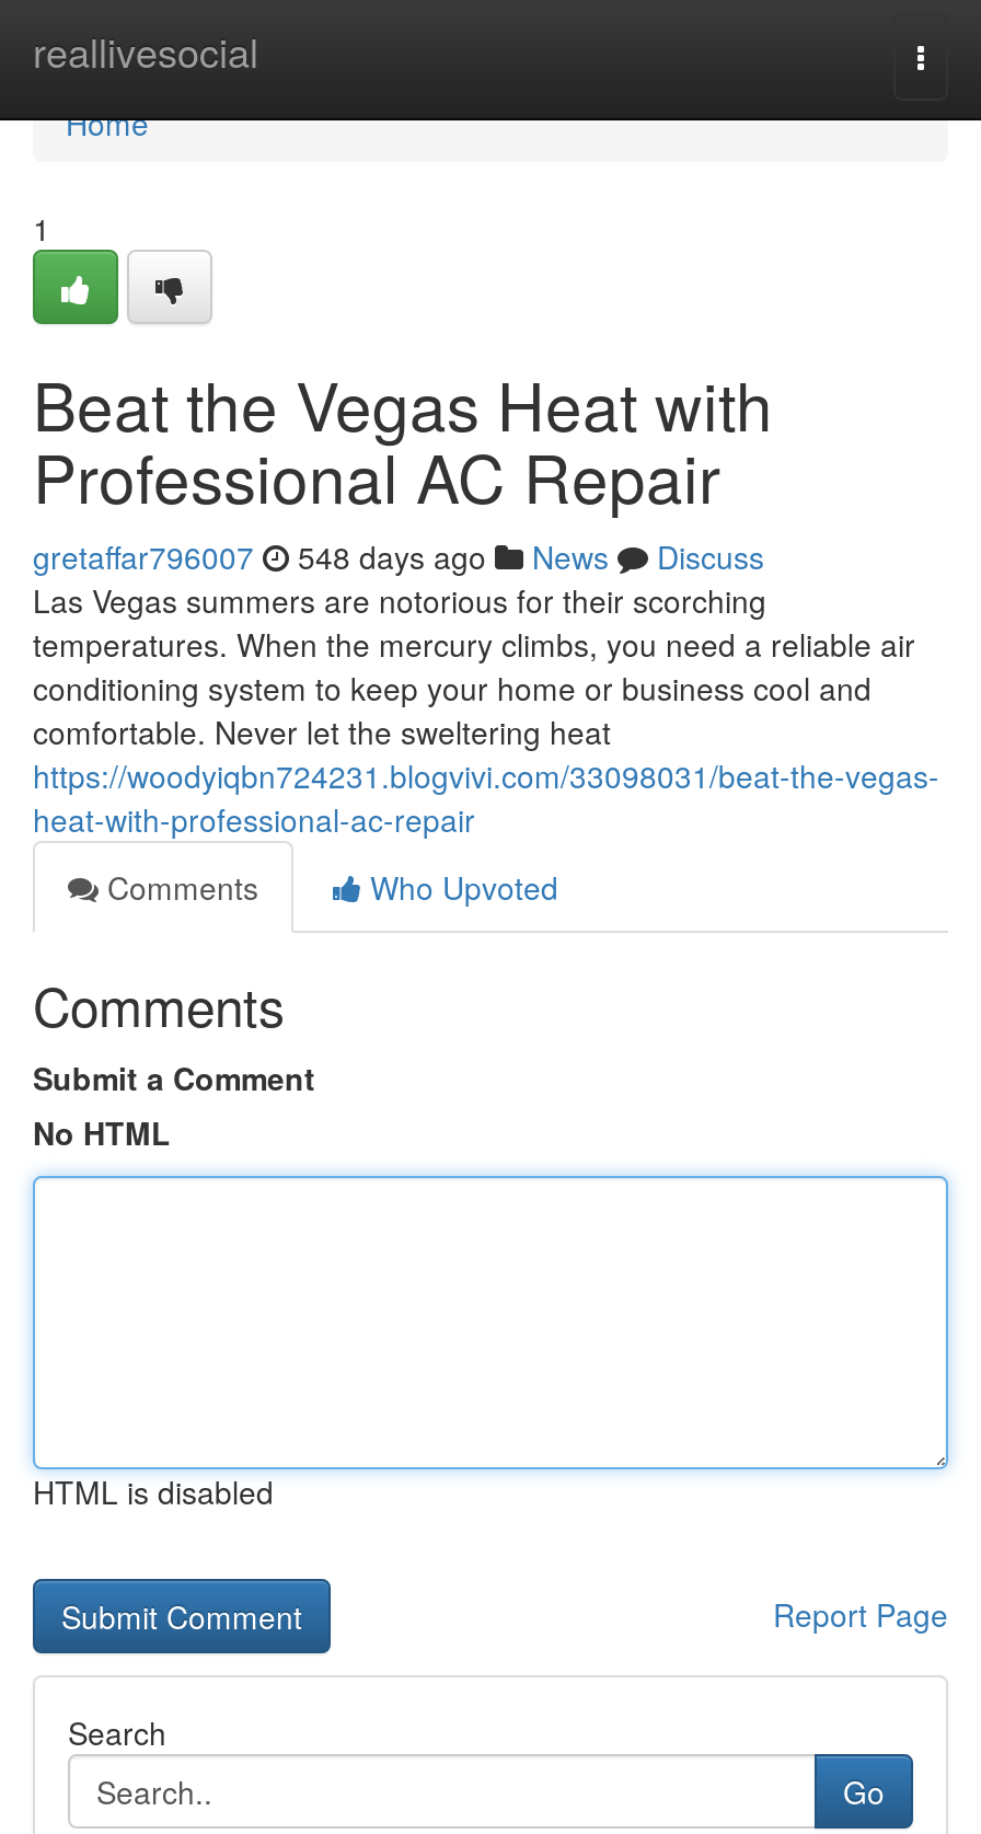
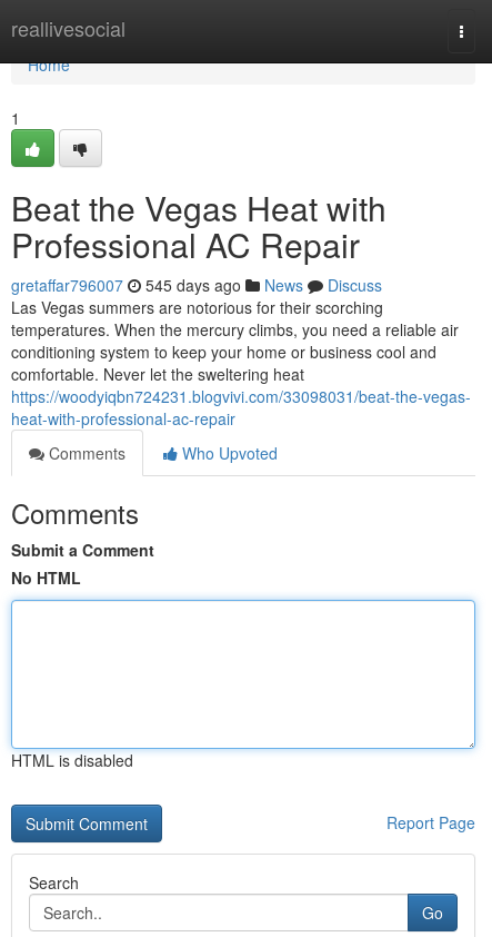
[33,534,764,578] gretaffar796007 548 days ago News Discuss -> [11,274,382,296] gretaffar796007 545 days ago News Discuss

